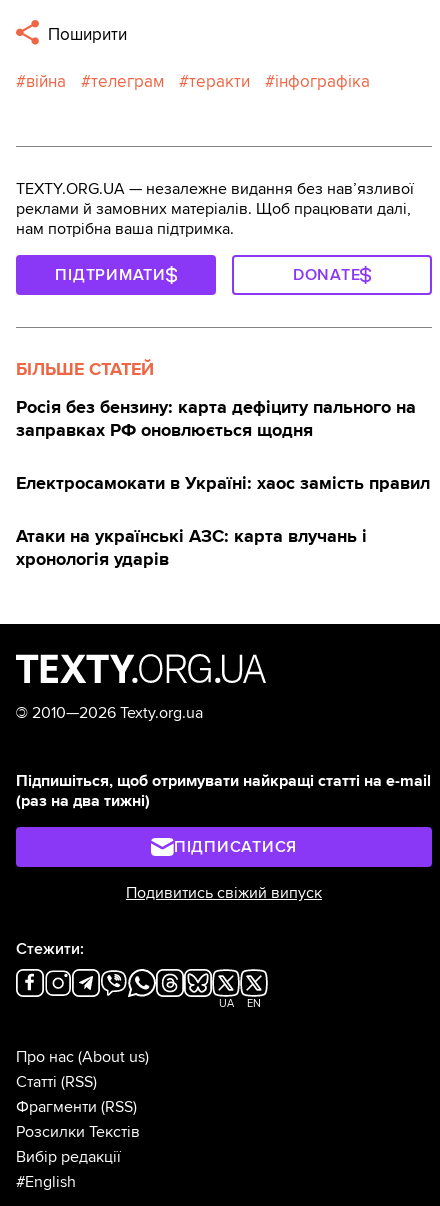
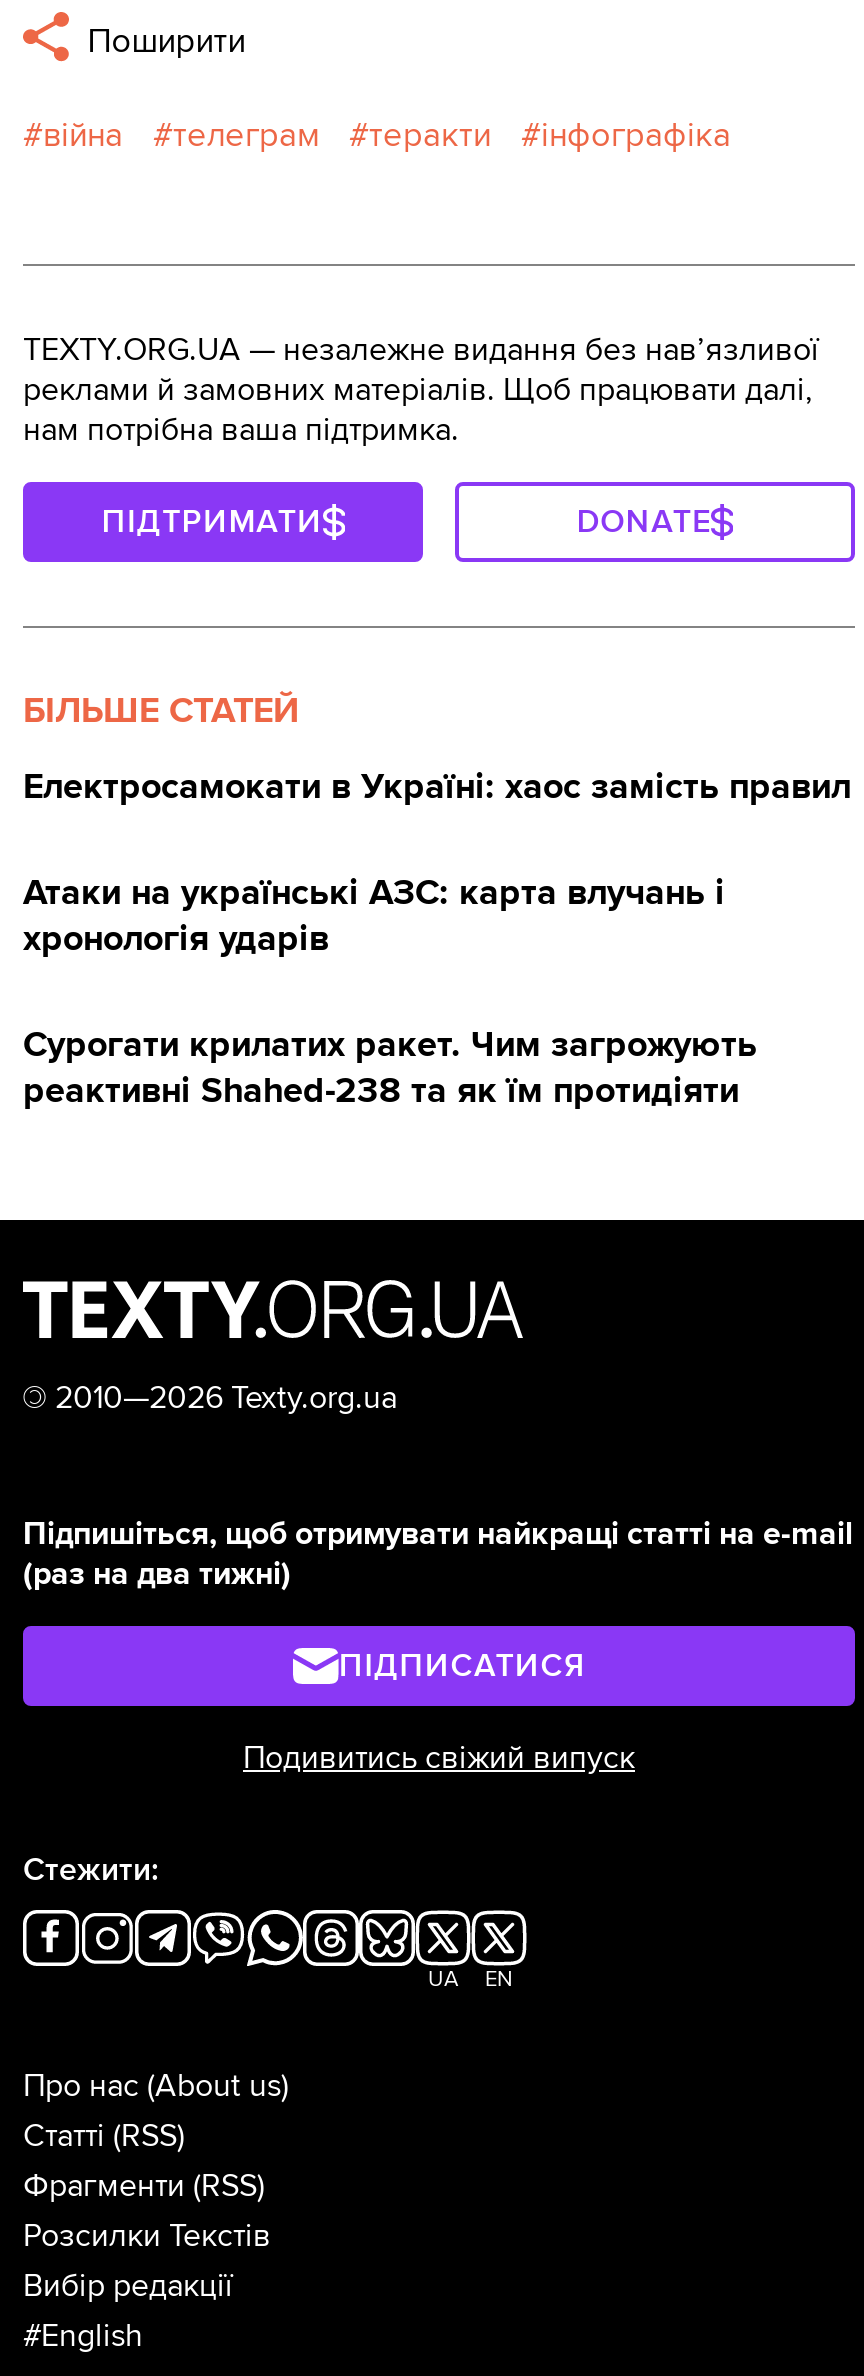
[16,396,416,441] Росія без бензину: карта дефіциту пального на | заправках РФ оновлюється щодня -> none
moved [16,472,430,570] -> [23,764,851,960]: Електросамокати в Україні: хаос замість правил | Атаки на українські АЗС: карта влучань і | хронологія ударів
none -> [23,1022,757,1112] Сурогати крилатих ракет. Чим загрожують | реактивні Shahed-238 та як їм протидіяти

